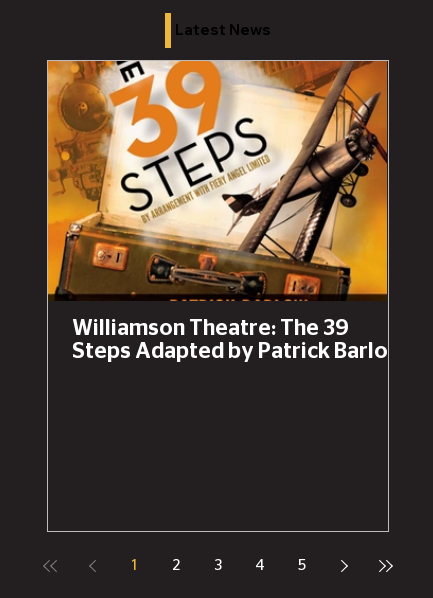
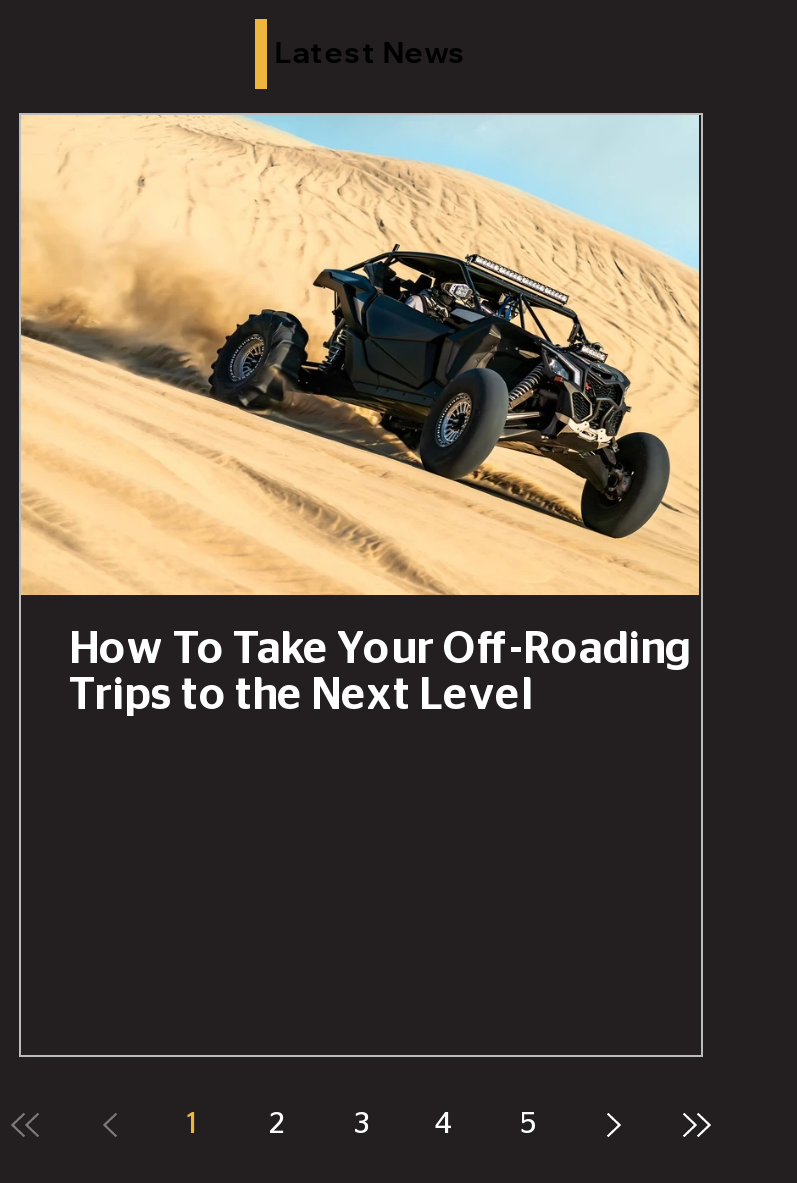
[47,60,407,362] [image] | Williamson Theatre: The 39 | Steps Adapted by Patrick Barlow -> [19,113,701,716] [image] | How To Take Your Off-Roading | Trips to the Next Level

